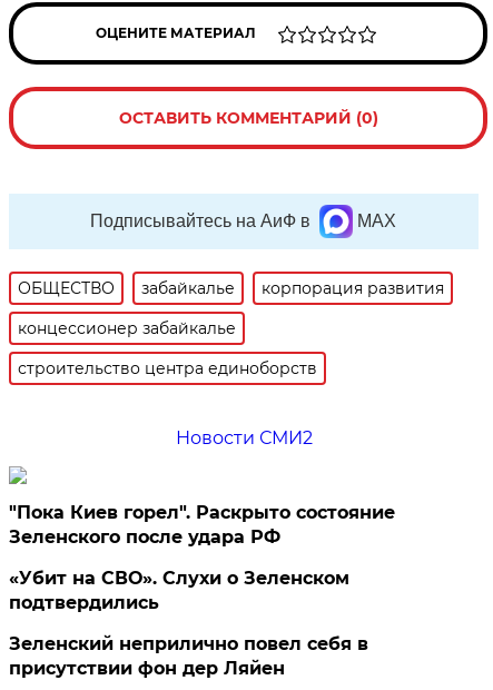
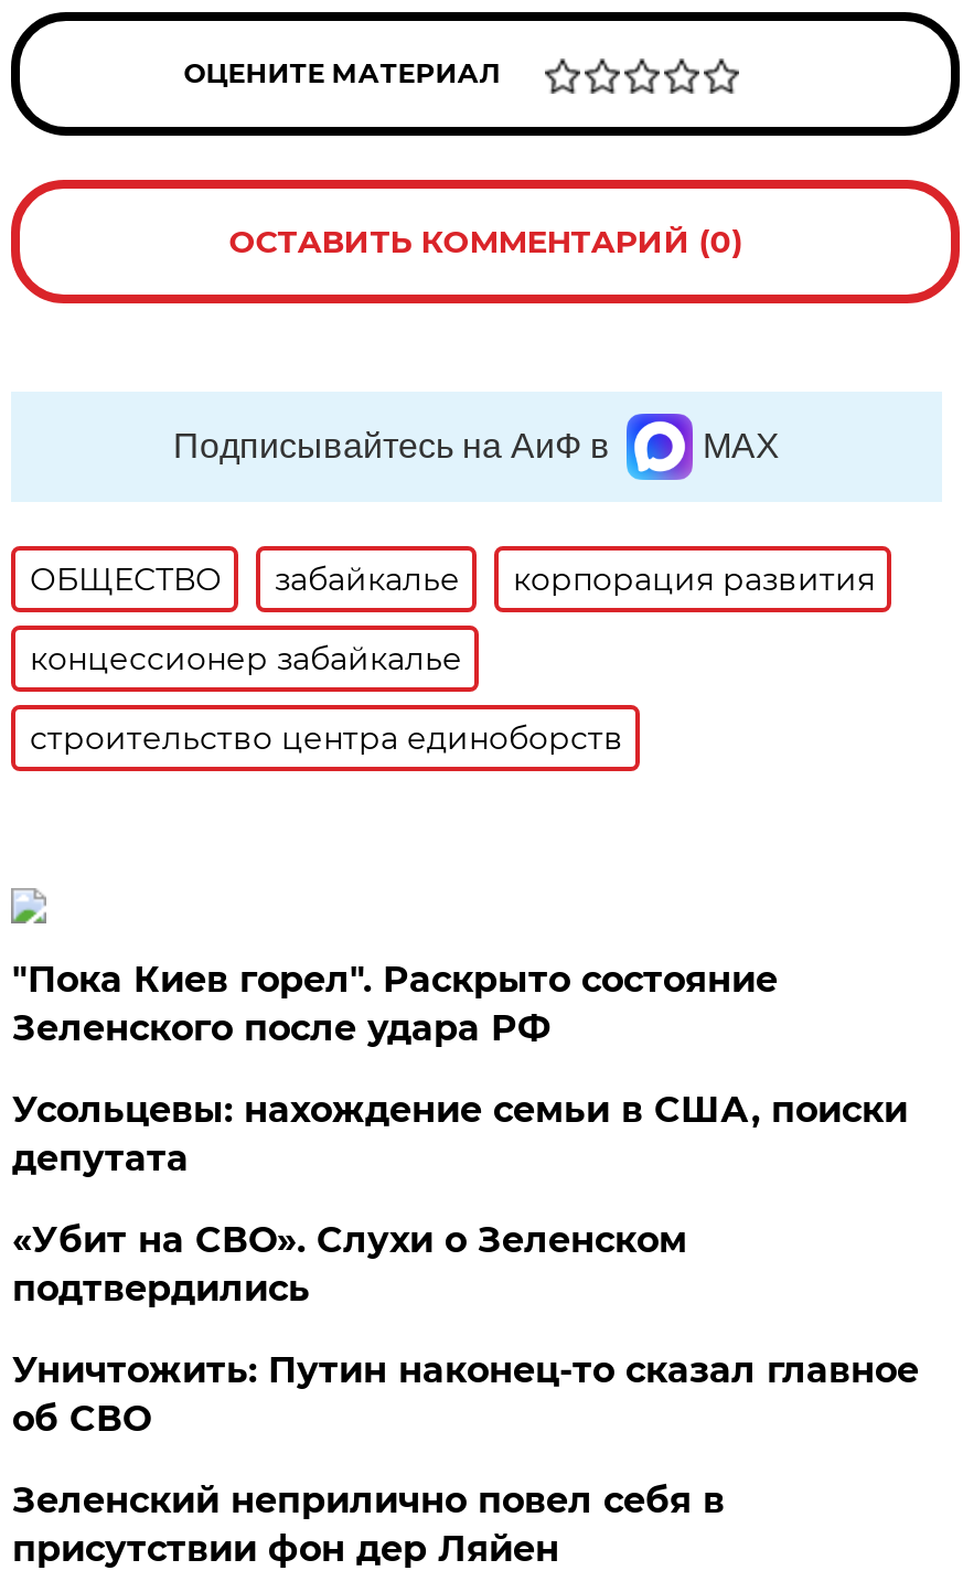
[175,427,312,448] Новости СМИ2 -> none
moved [9,502,396,548] -> [12,959,777,1049]: "Пока Киев горел". Раскрыто состояние | Зеленского после удара РФ
none -> [12,1089,908,1179] Усольцевы: нахождение семьи в США, поиски | депутата
none -> [12,1349,919,1440] Уничтожить: Путин наконец-то сказал главное | об СВО

